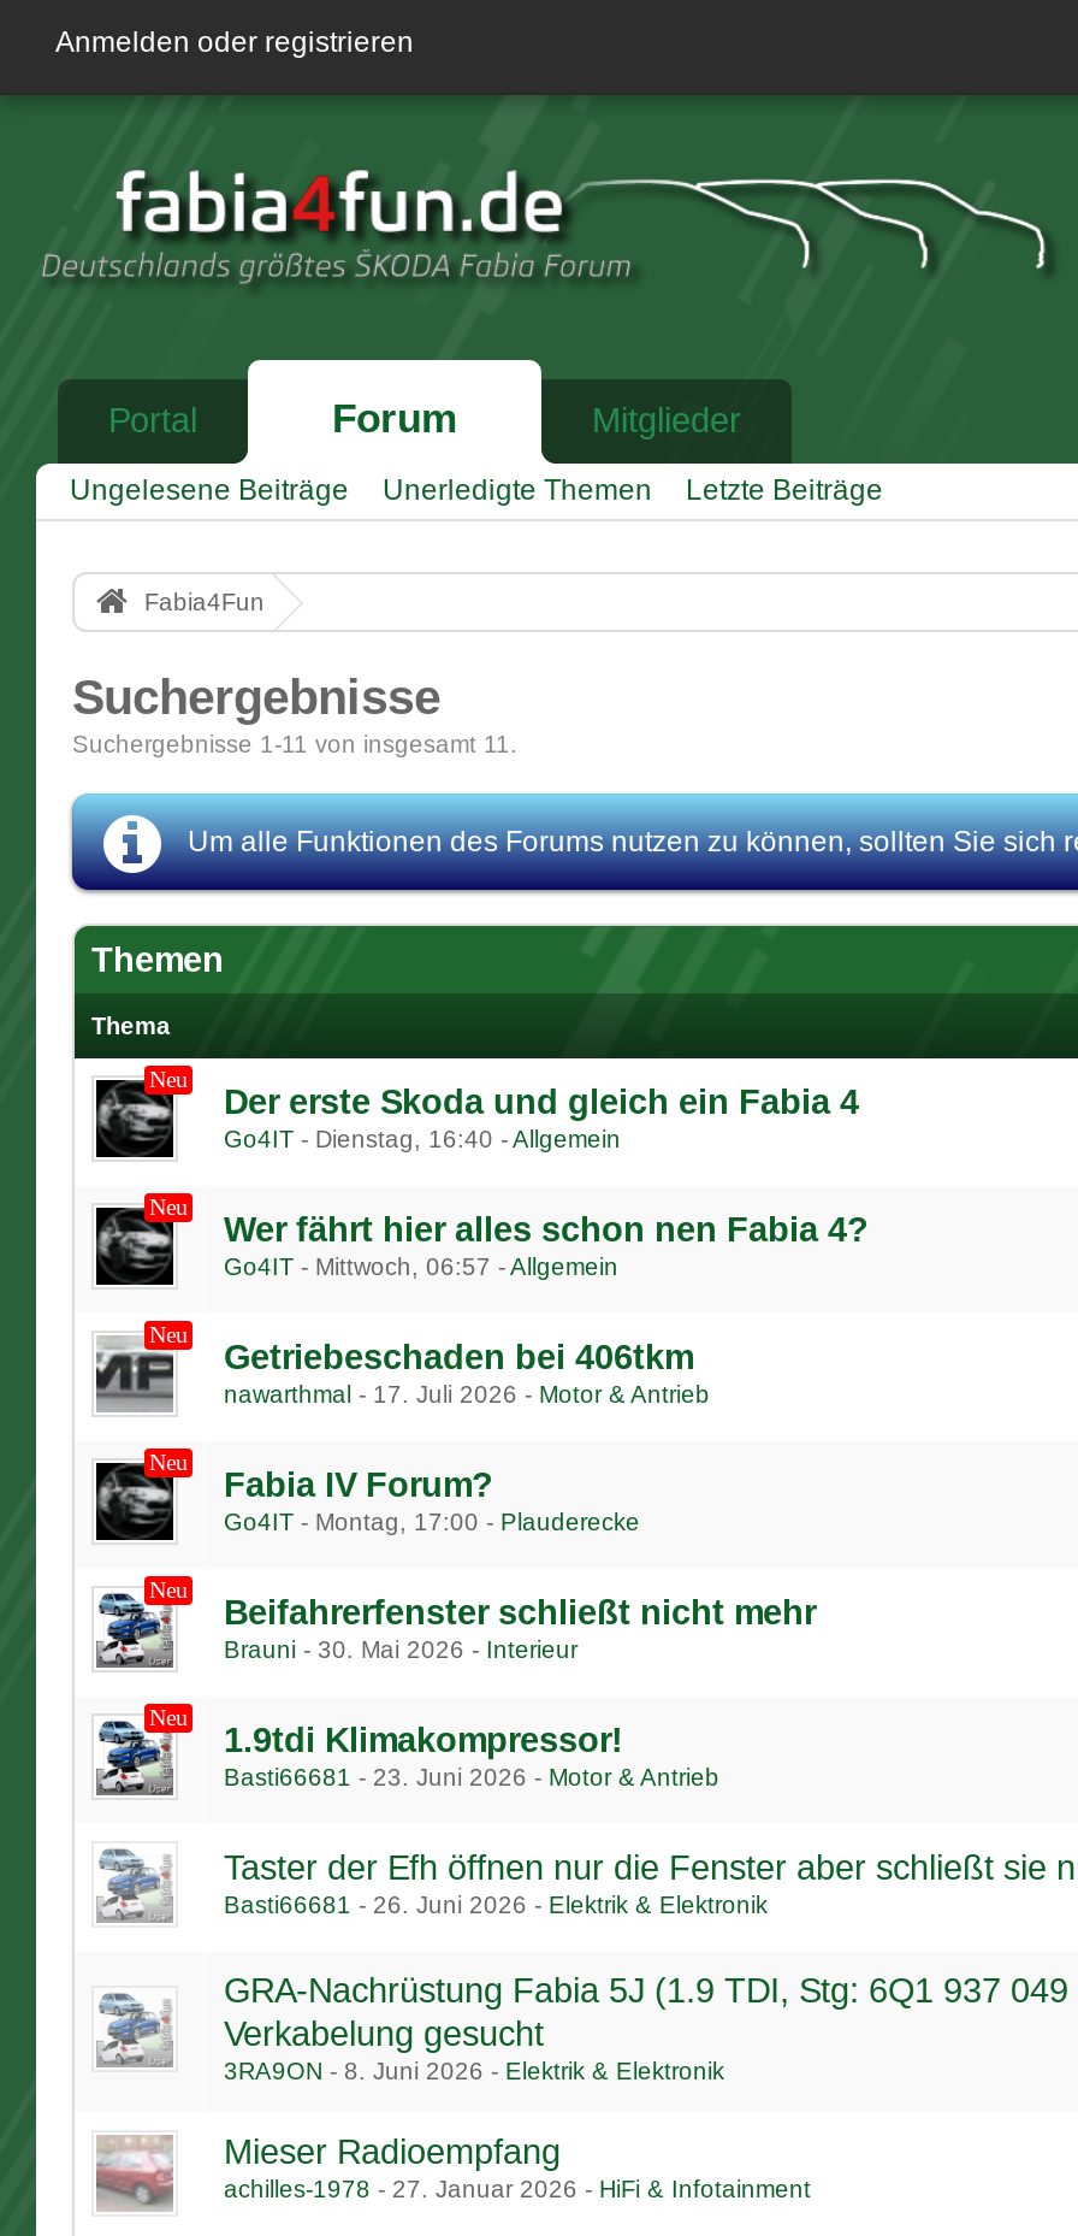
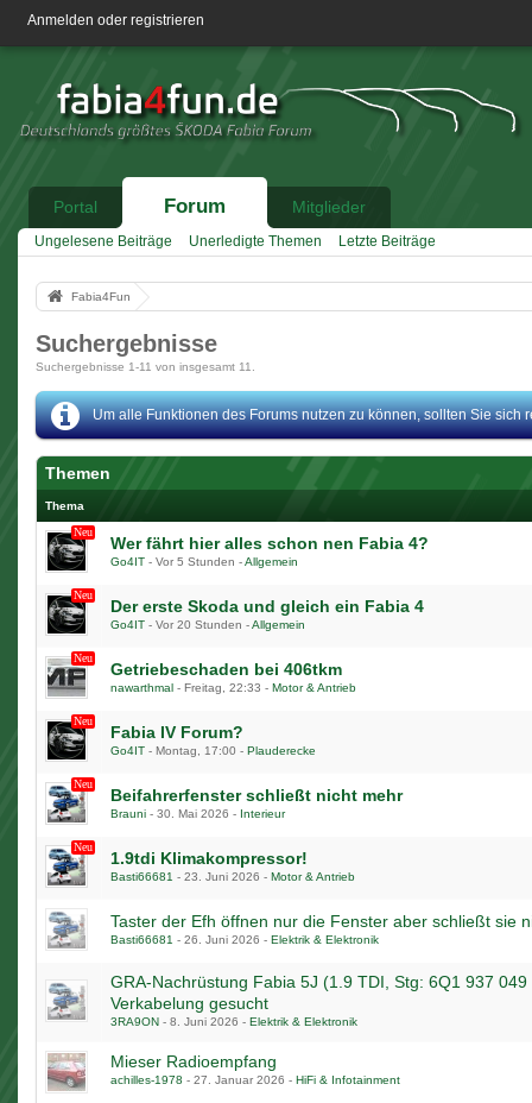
moved [224,1082,859,1121] -> [110,596,424,615]: Der erste Skoda und gleich ein Fabia 4
[224,1125,621,1152] Go4IT - Dienstag, 16:40 - Allgemein -> none
moved [94,1196,869,1285] -> [46,527,429,571]: [image] | Wer fährt hier alles schon nen Fabia 4?
[224,1253,618,1279] Go4IT - Mittwoch, 06:57 - Allgemein -> [110,555,305,631] Go4IT - Vor 5 Stunden - Allgemein | Go4IT - Vor 20 Stunden - Allgemein
[224,1381,710,1407] nawarthmal - 17. Juli 2026 - Motor & Antrieb -> [110,681,356,694] nawarthmal - Freitag, 22:33 - Motor & Antrieb

